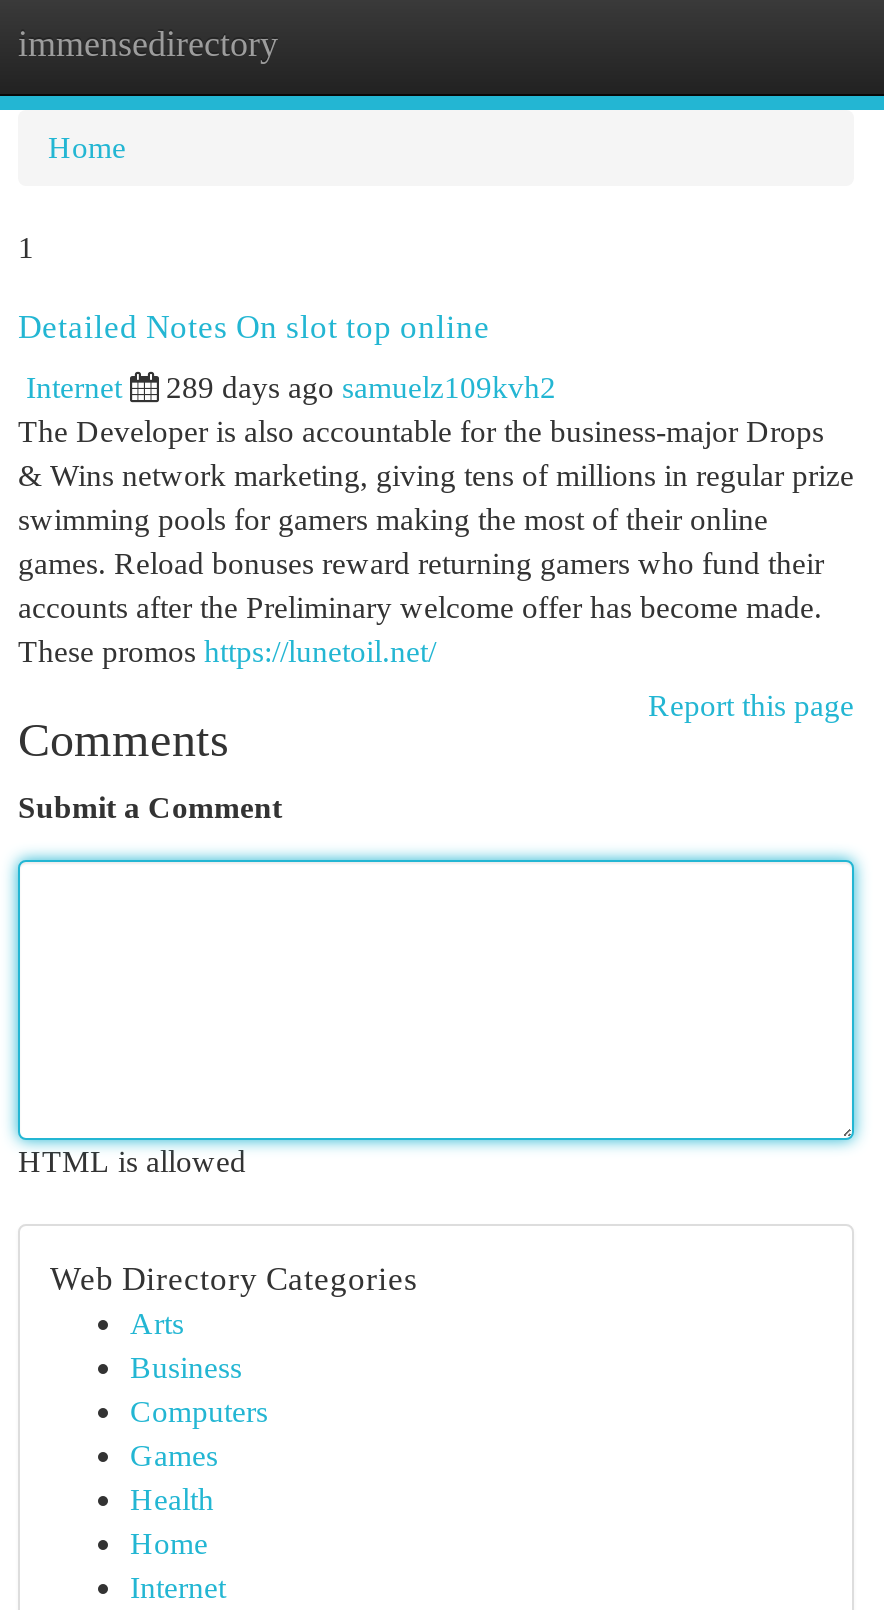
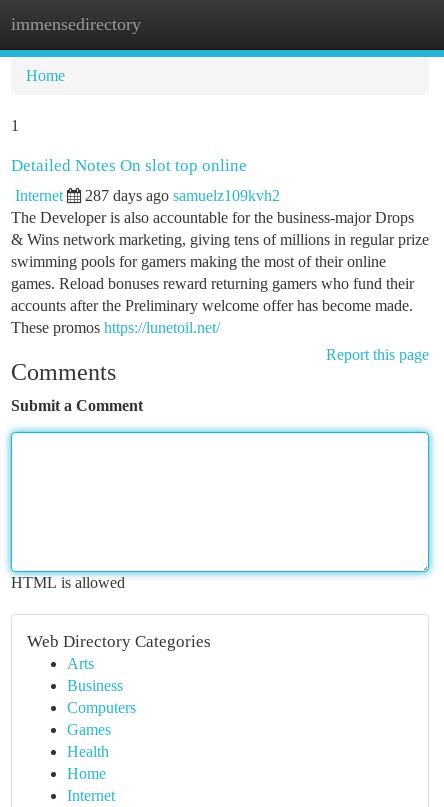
[166,370,556,404] 289 days ago samuelz109kvh2 -> [85,187,280,204] 287 days ago samuelz109kvh2

